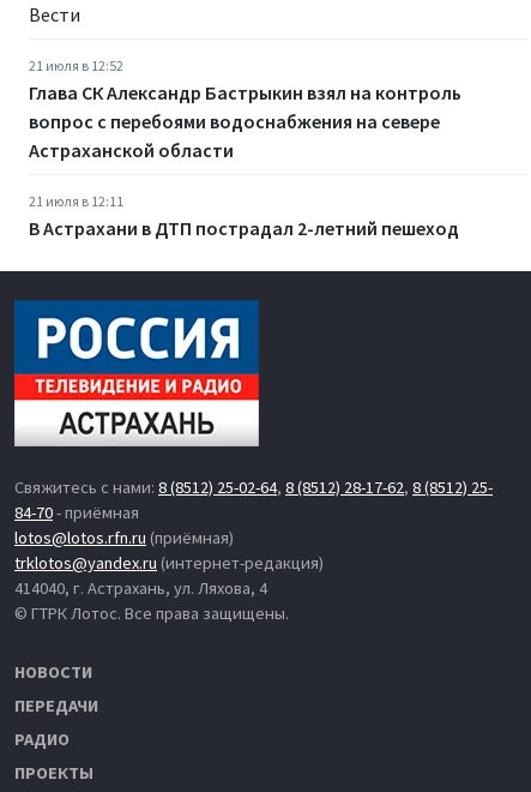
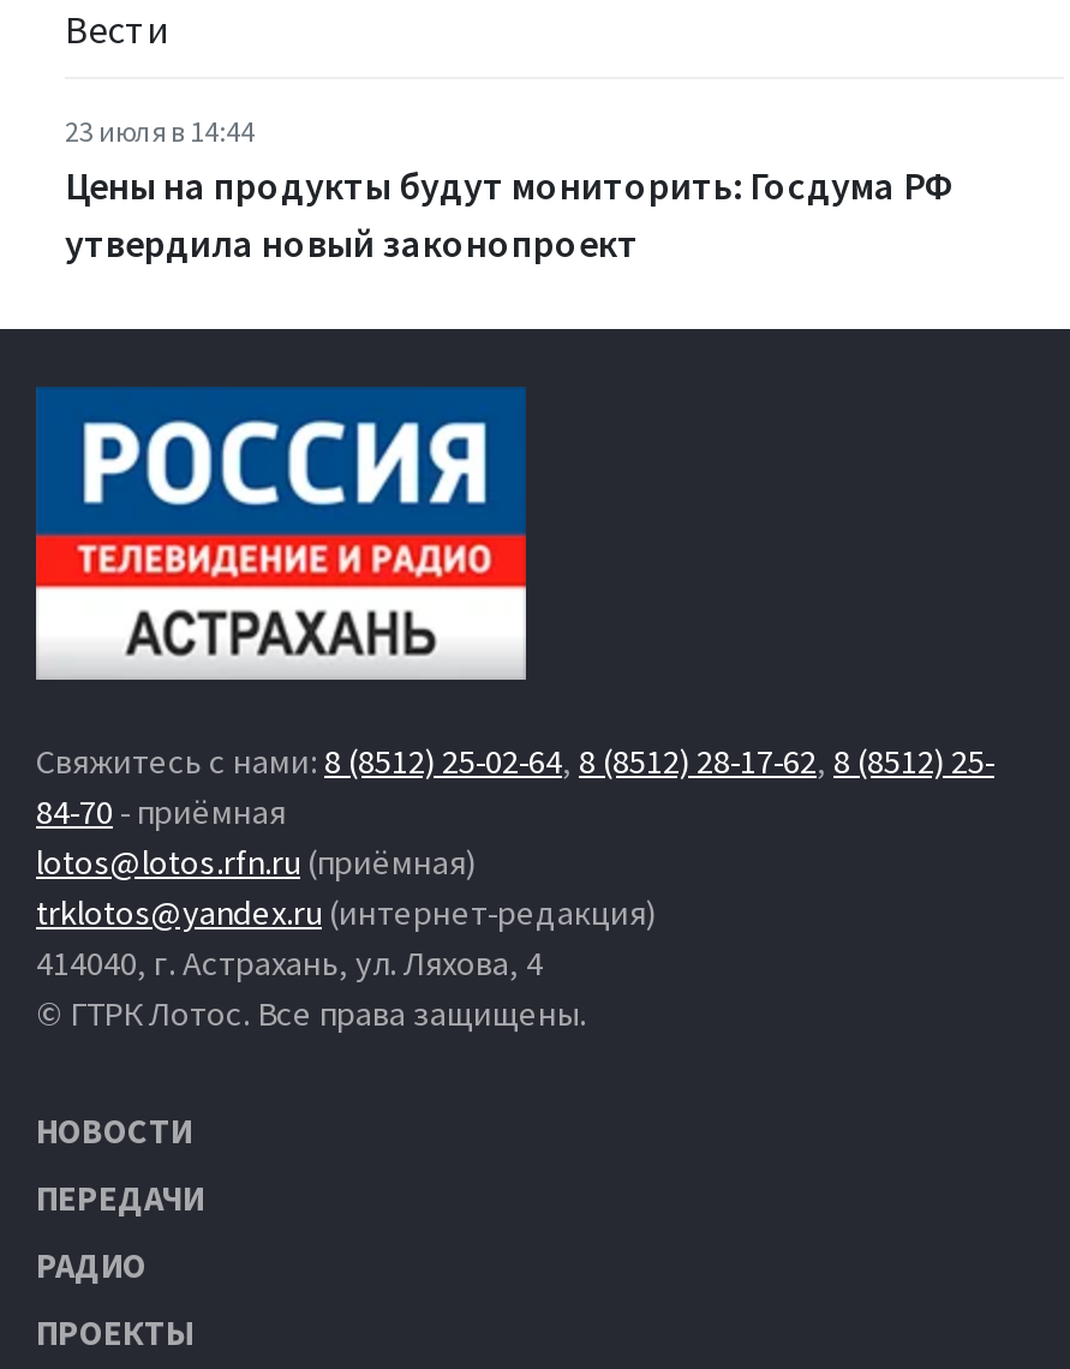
[29,57,461,240] 21 июля в 12:52 | Глава СК Александр Бастрыкин взял на контроль | вопрос с перебоями водоснабжения на севере | Астраханской области | 21 июля в 12:11 | В Астрахани в ДТП пострадал 2-летний пешеход -> [65,114,956,268] 23 июля в 14:44 | Цены на продукты будут мониторить: Госдума РФ | утвердила новый законопроект

